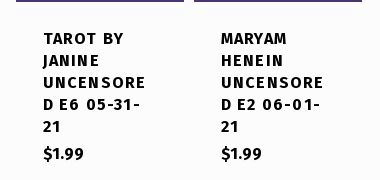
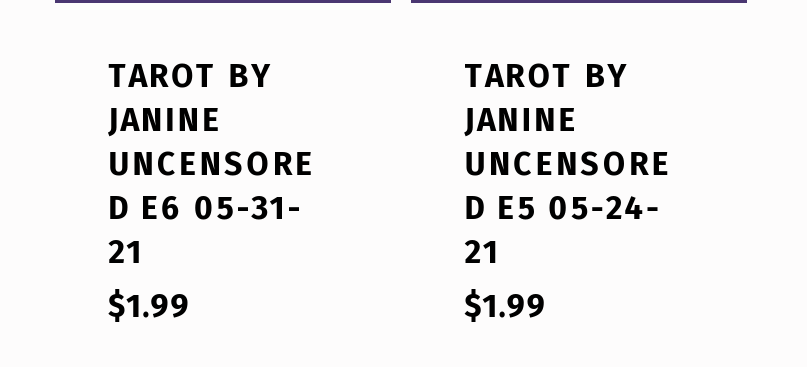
[221,29,287,70] MARYAM | HENEIN -> [465,58,628,140] TAROT BY | JANINE
[221,95,321,114] D E2 06-01- -> [465,190,663,228] D E5 05-24-

